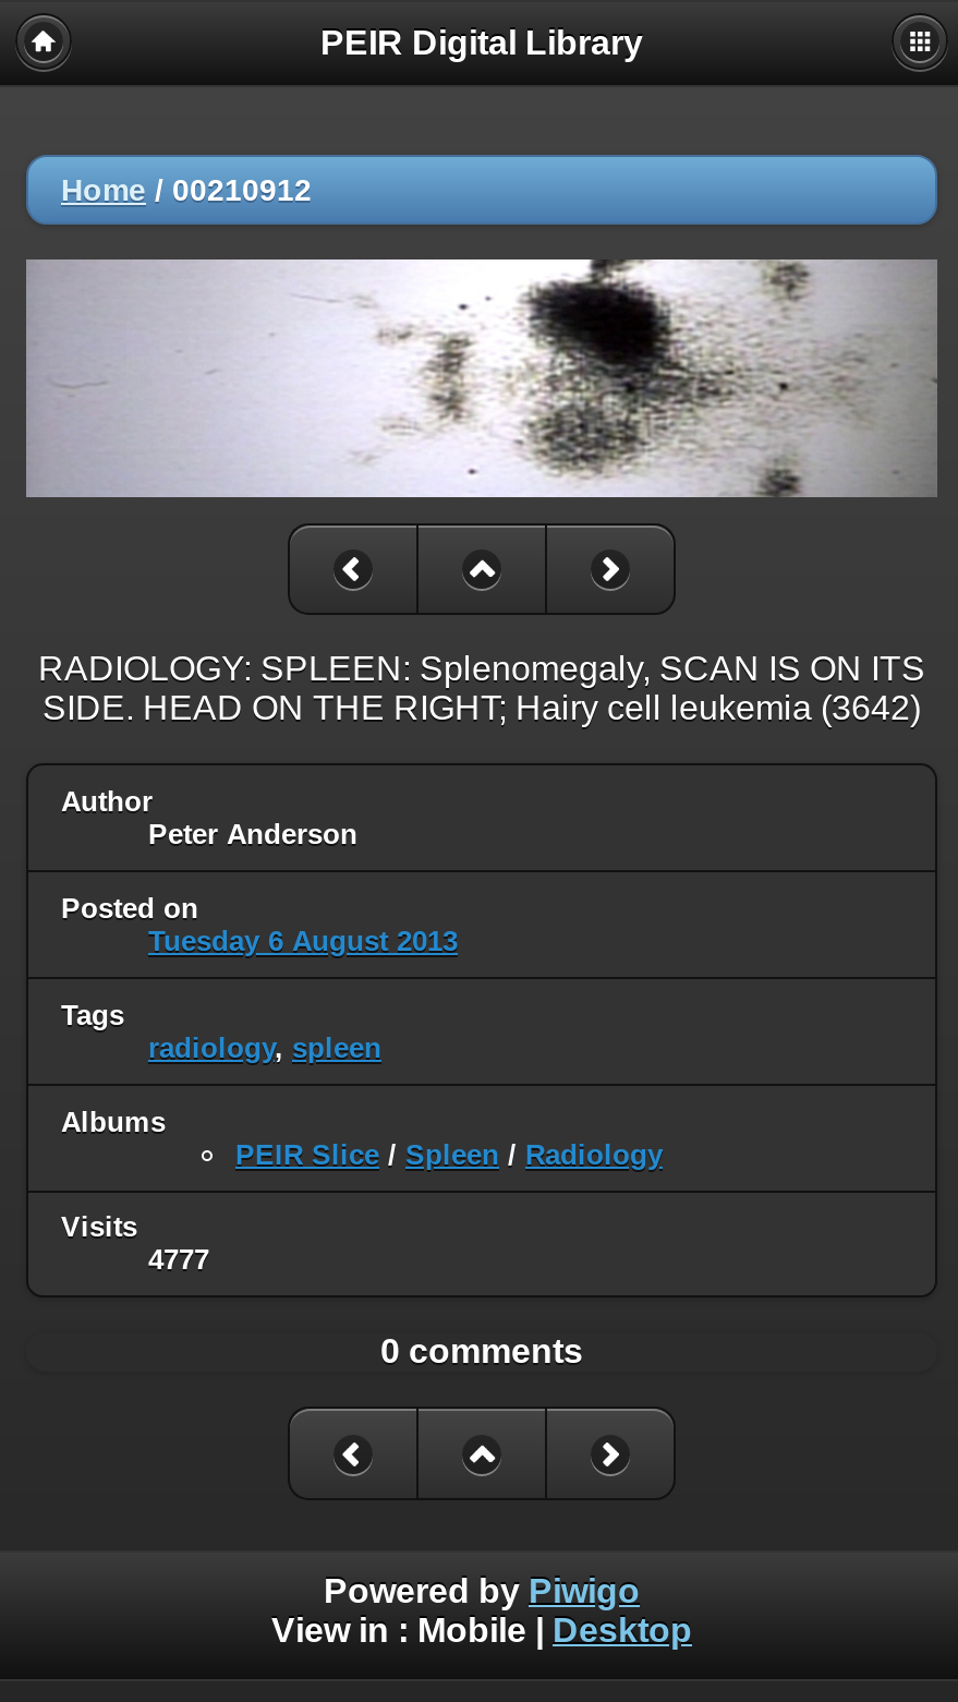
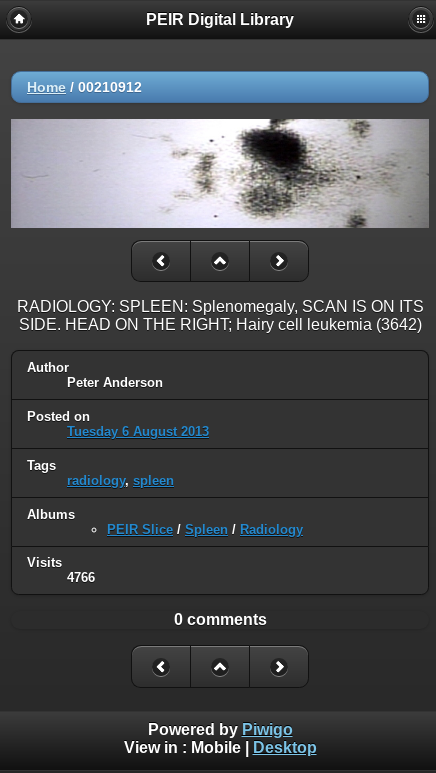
[148,1244,209,1277] 4777 -> [67,570,95,585] 4766

